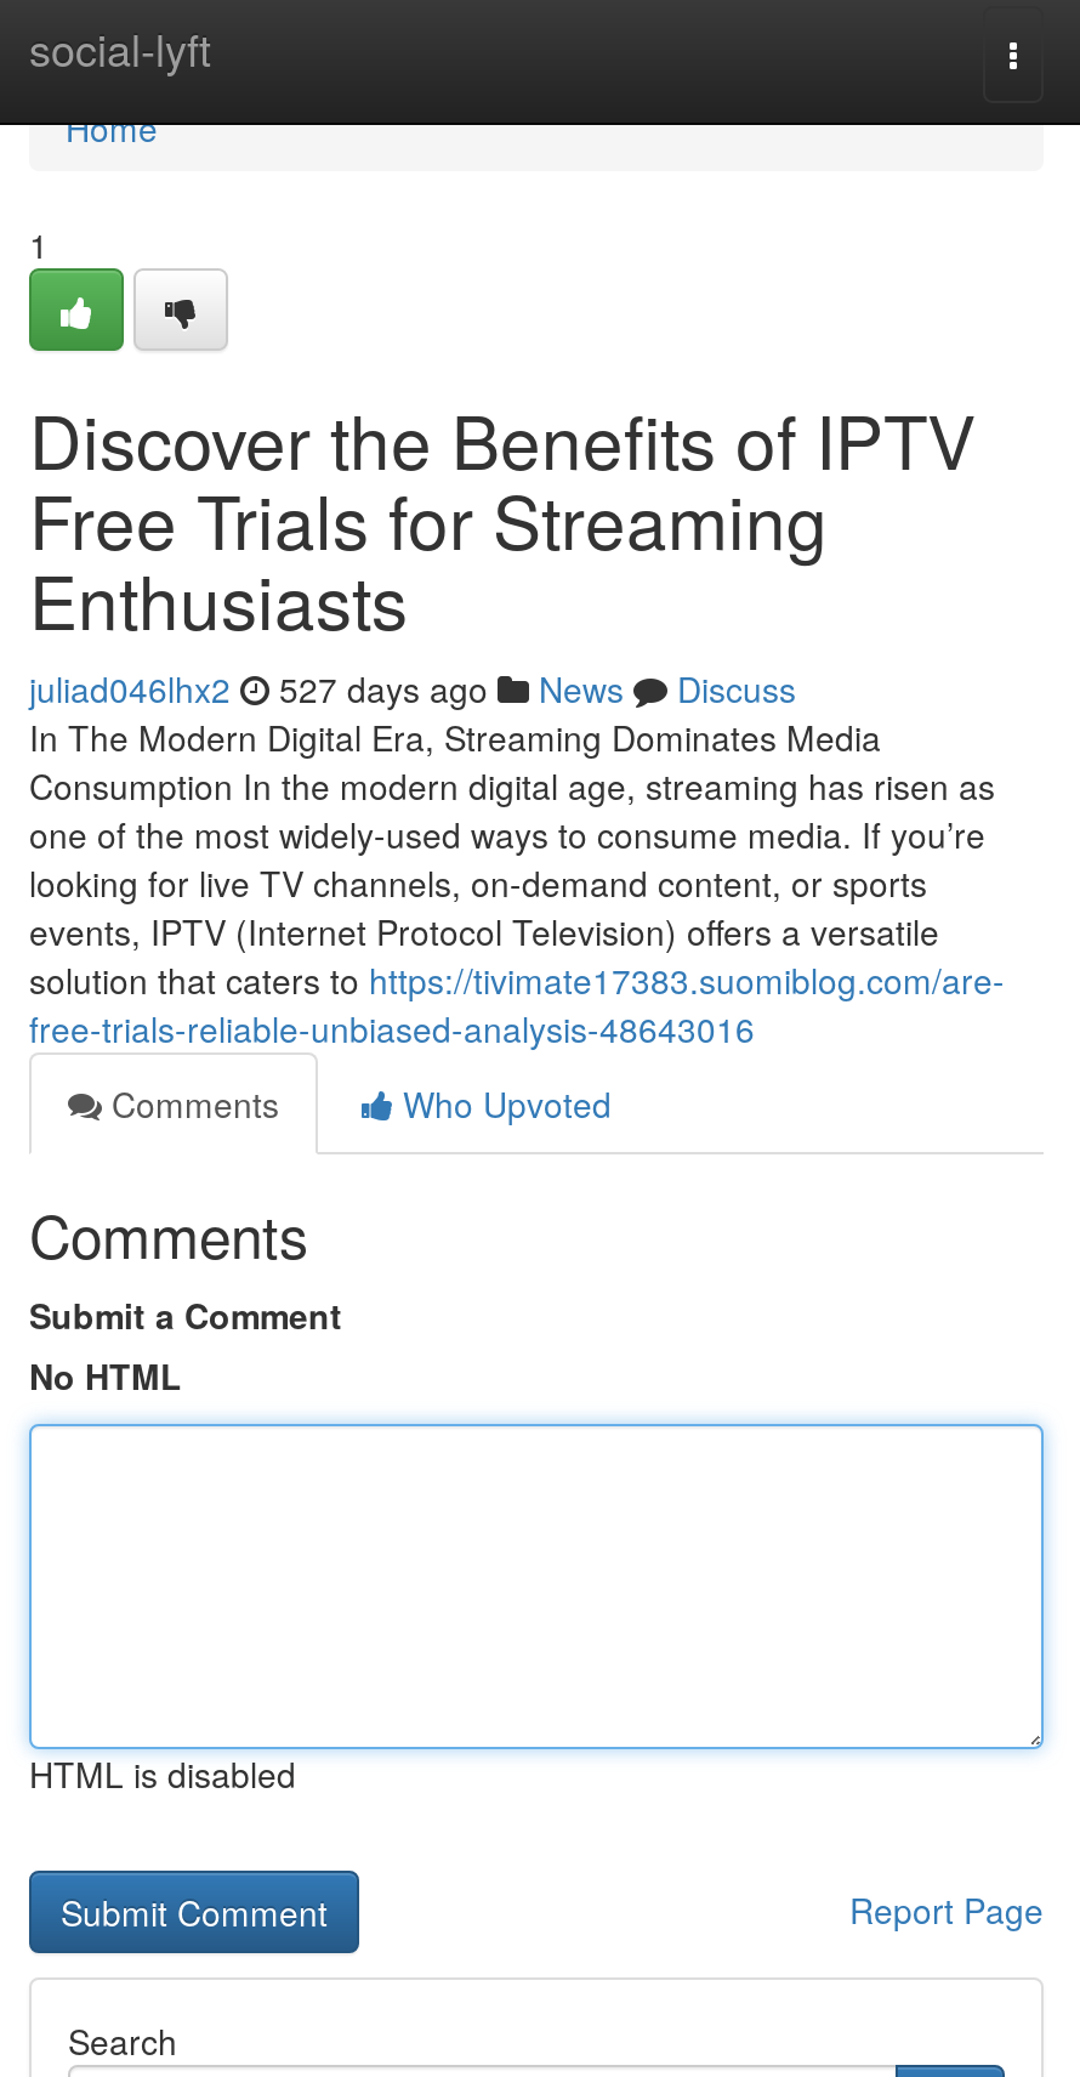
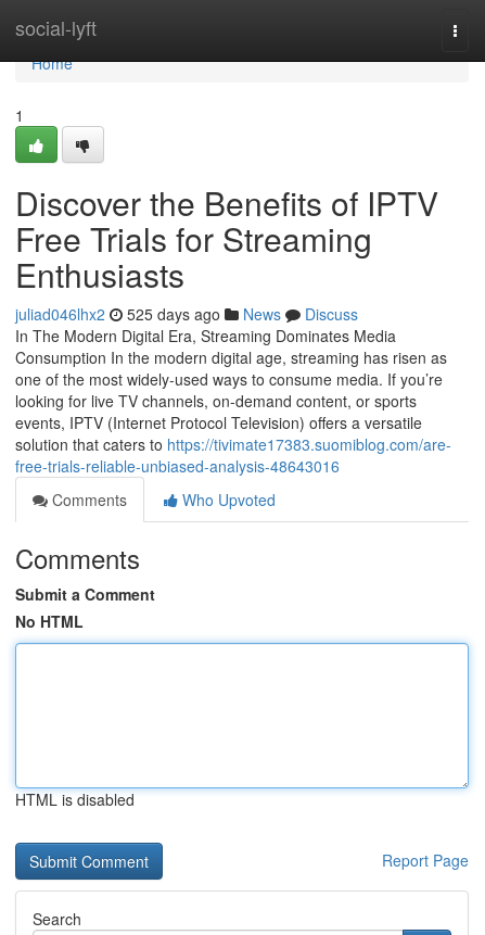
[29,664,796,713] juliad046lhx2 527 days ago News Discuss -> [15,303,358,325] juliad046lhx2 525 days ago News Discuss

